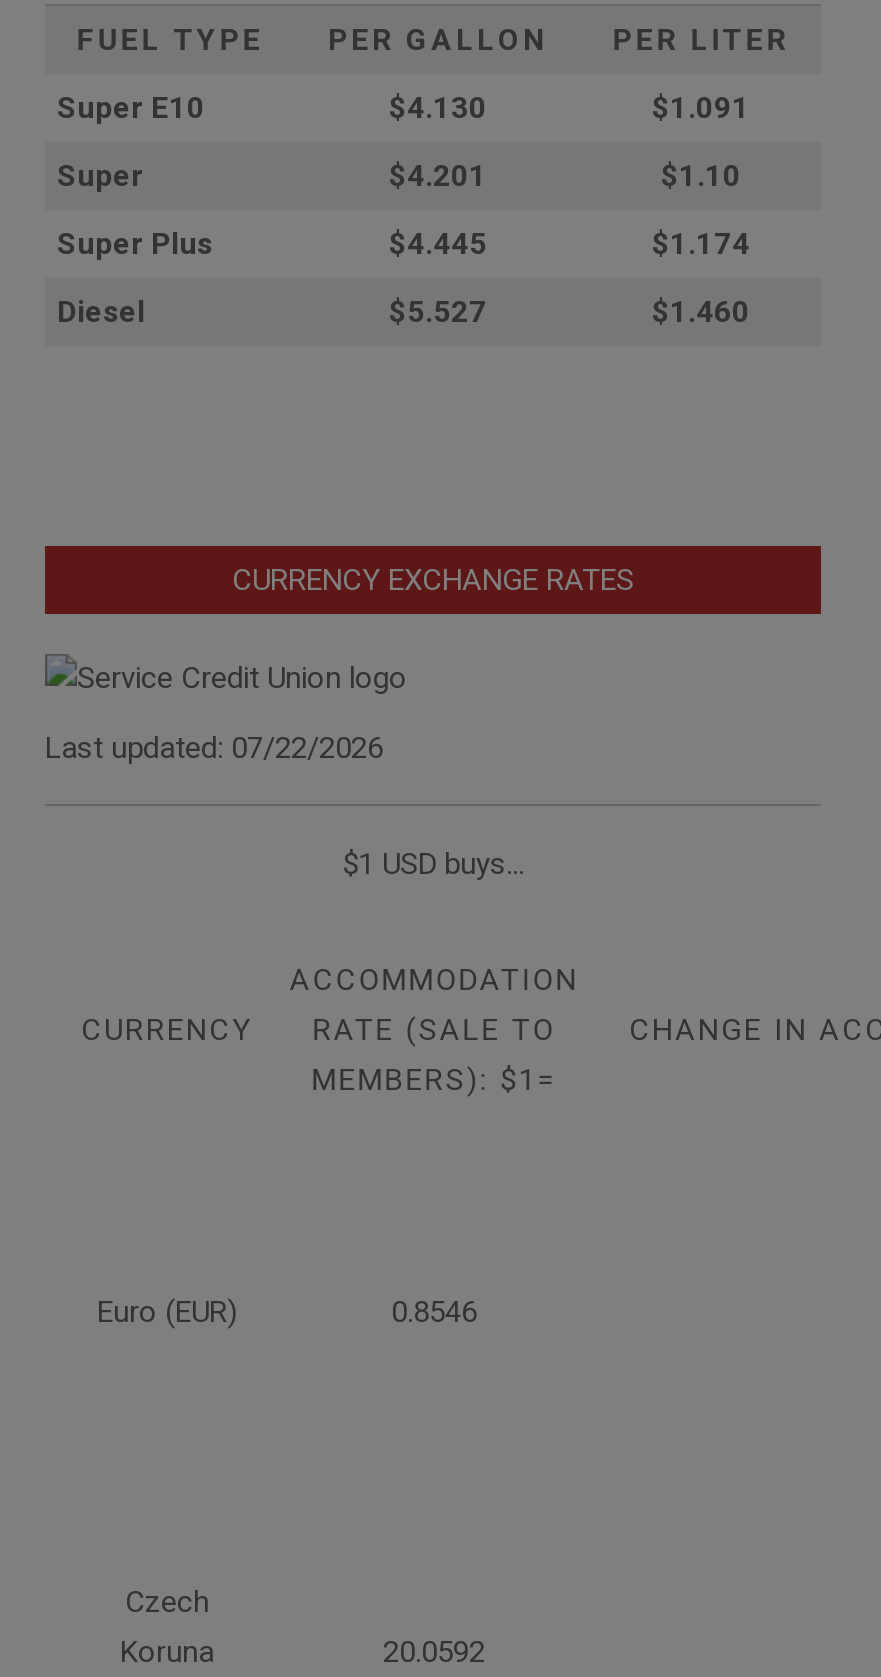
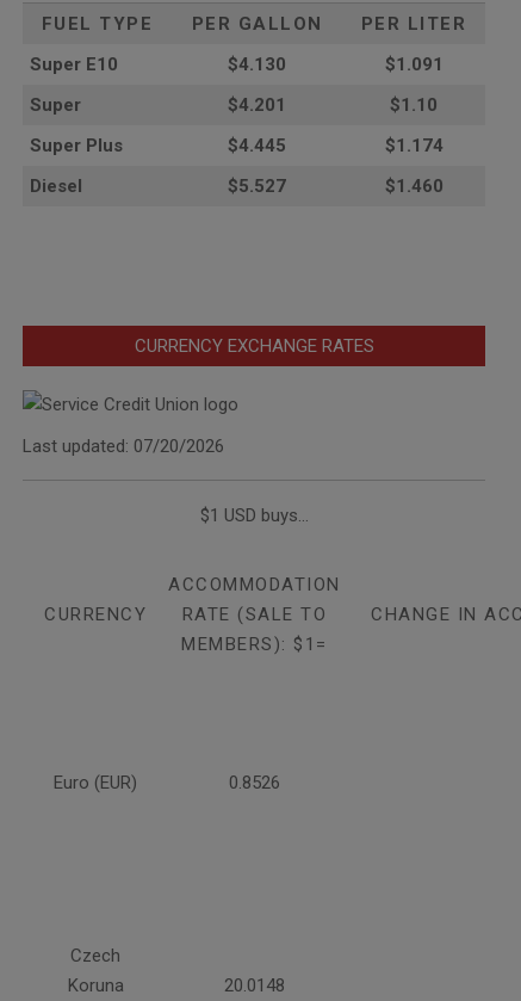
[45,730,383,766] Last updated: 07/22/2026 -> [23,436,224,457] Last updated: 07/20/2026
[391,1294,477,1330] 0.8546 -> [229,772,280,794] 0.8526
[383,1634,485,1670] 20.0592 -> [224,975,285,997] 20.0148

